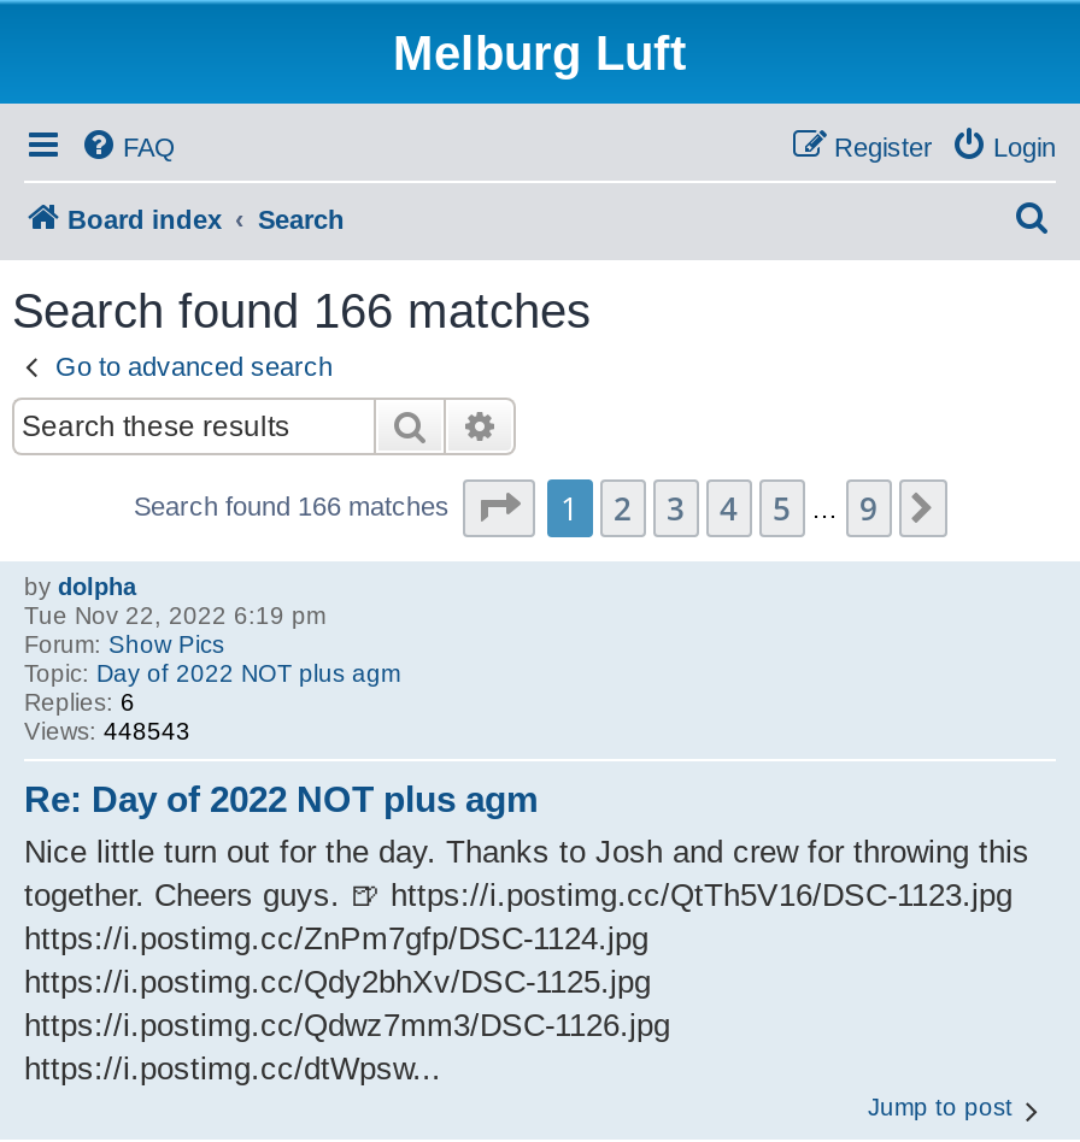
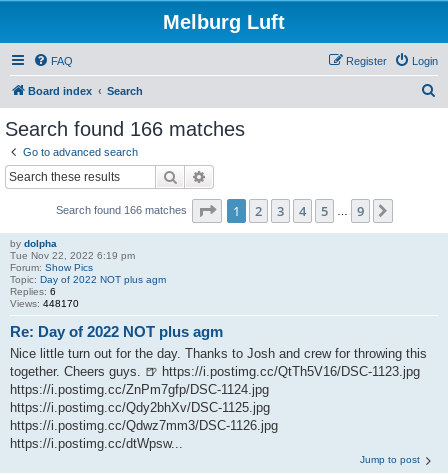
[24,717,190,743] Views: 448543 -> [10,297,79,308] Views: 448170

